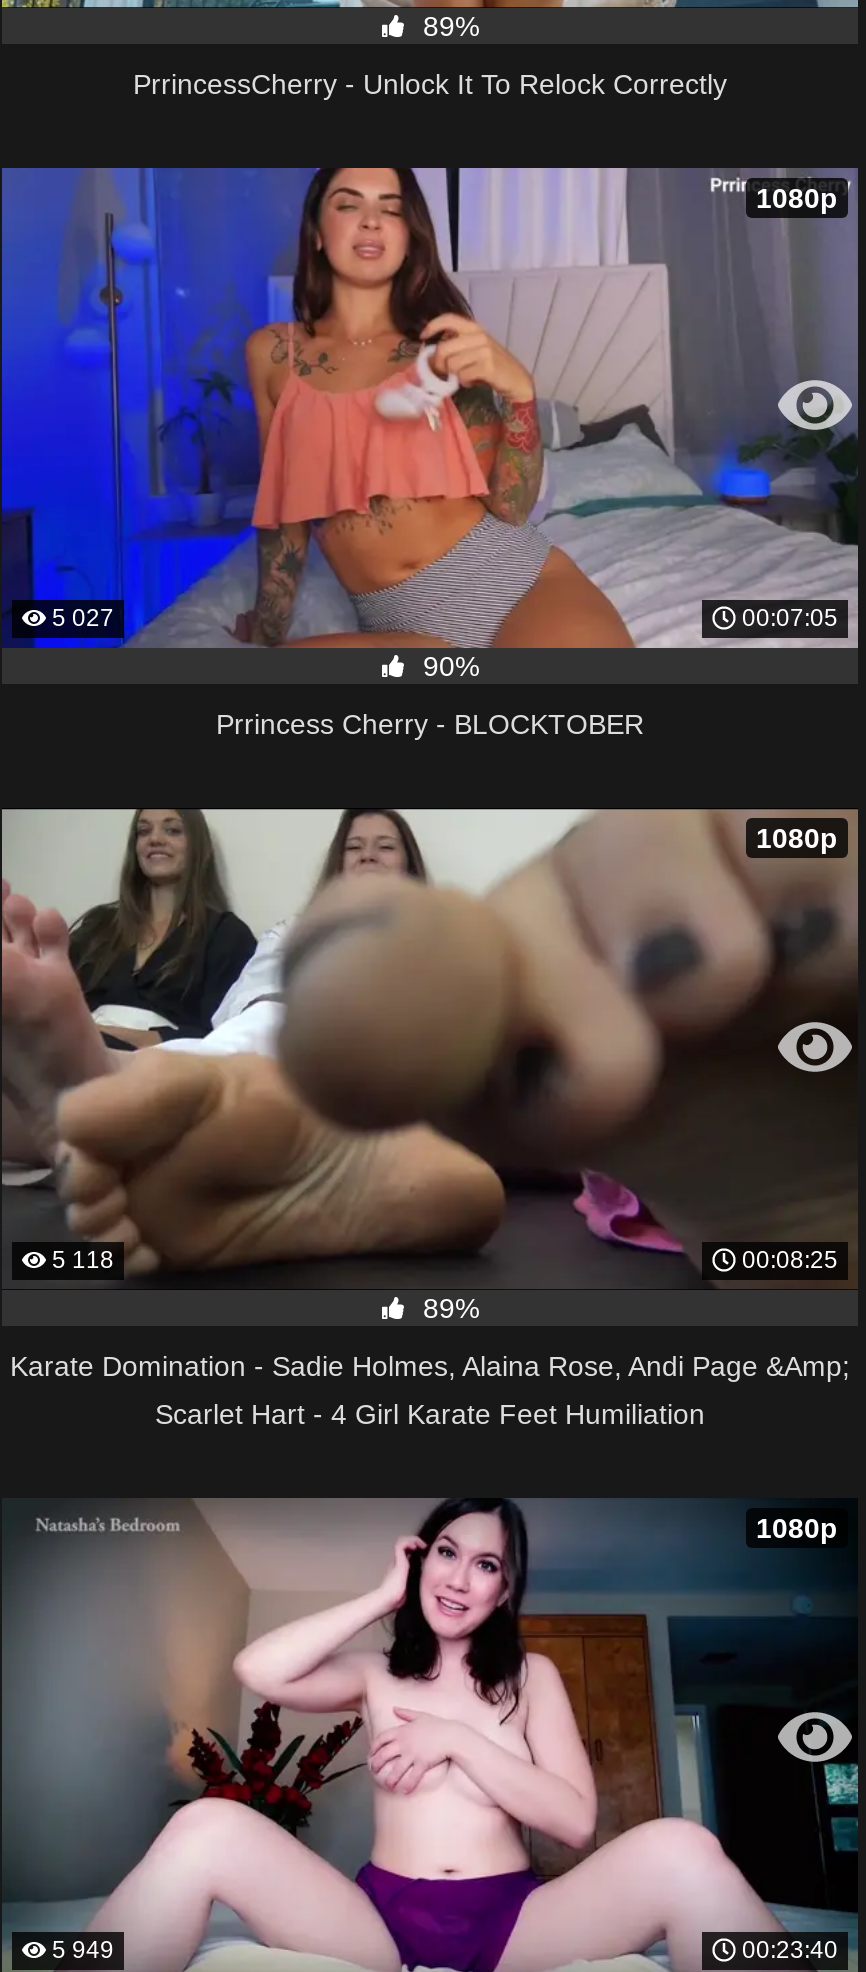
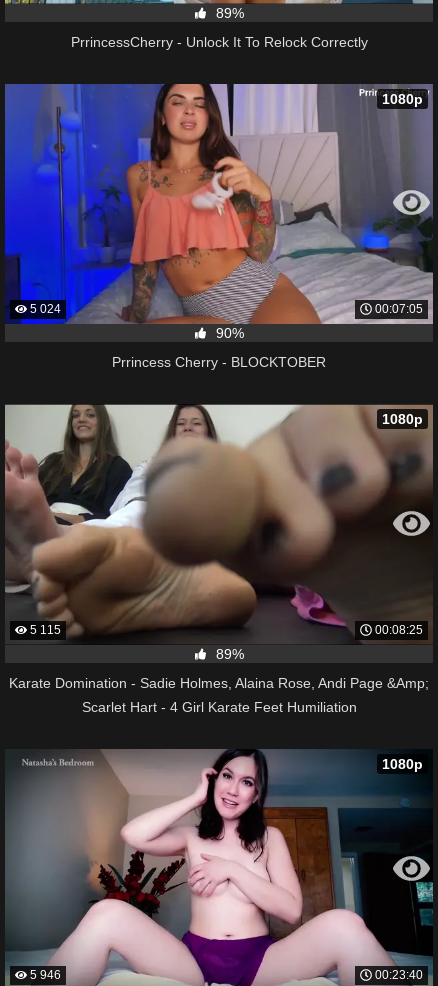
[46,605,114,633] 5 027 -> [27,302,61,316] 5 024
[46,1246,114,1274] 5 118 -> [27,623,61,637] 5 115
[46,1936,114,1964] 5 949 -> [27,968,61,982] 5 946

